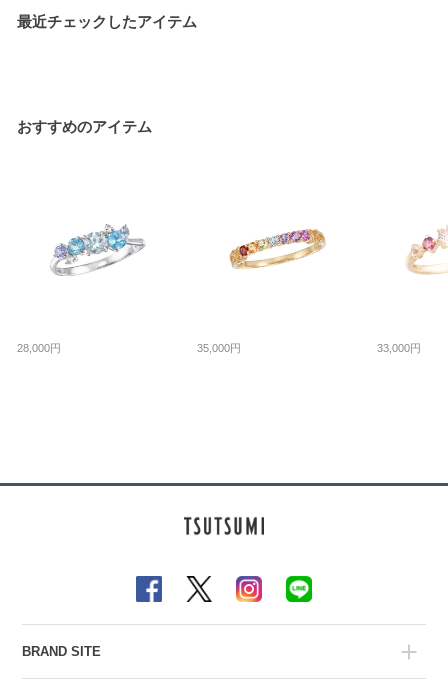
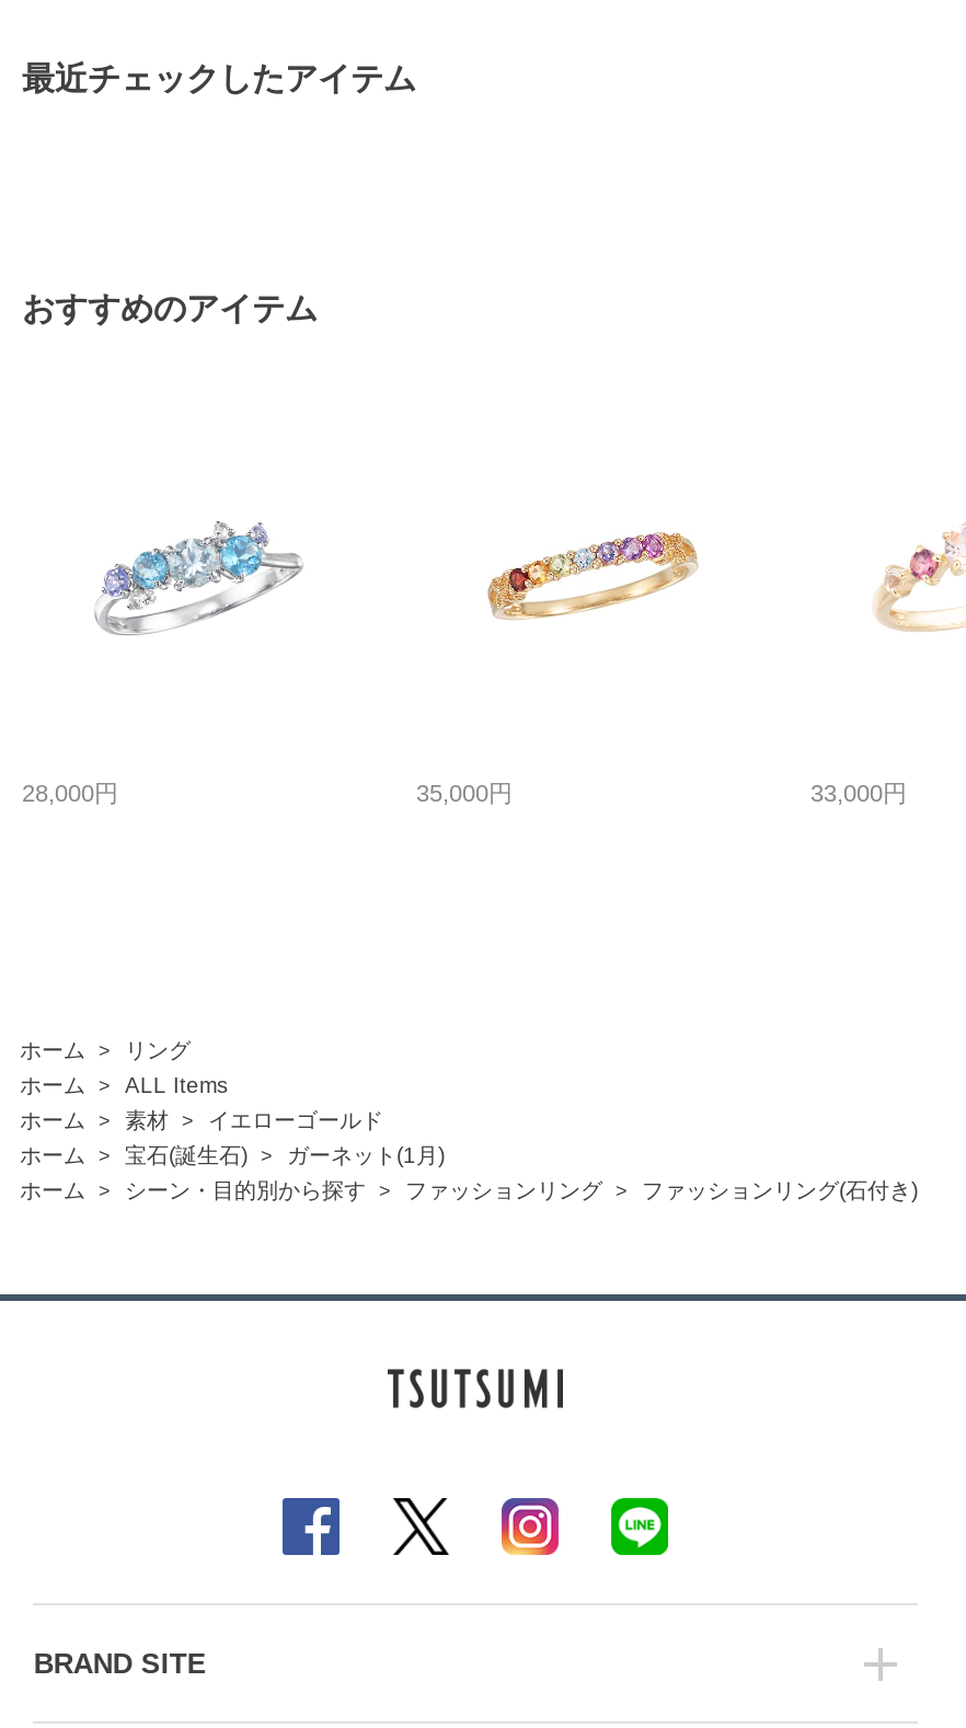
none -> [20,1038,918,1202] ホーム | リング | ホーム | ALL Items | ホーム | 素材 | イエローゴールド | ホーム | 宝石(誕生石) | ガーネット(1月) | ホーム | シーン・目的別から探す | ファッションリング | ファッションリング(石付き)

